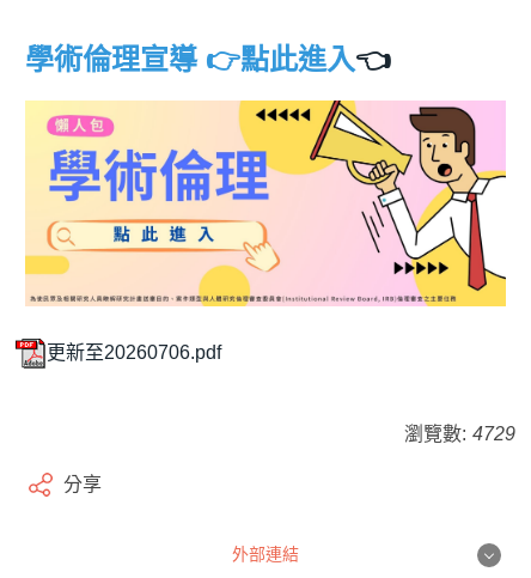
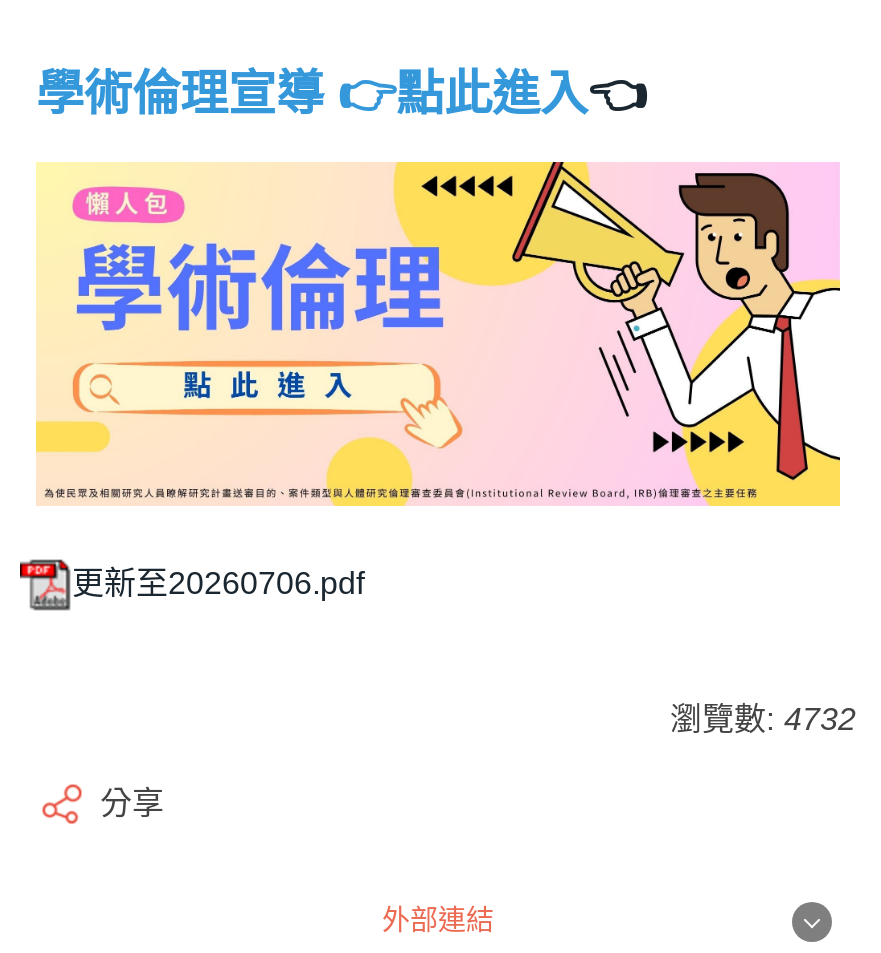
[404,424,515,445] 瀏覽數: 4729 -> [670,703,856,737] 瀏覽數: 4732

